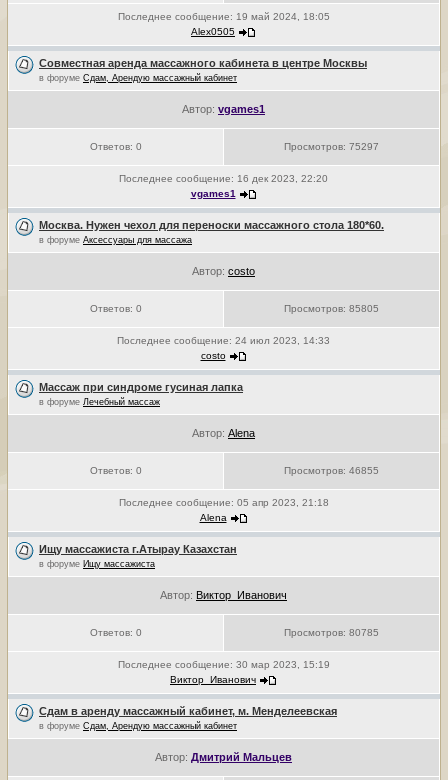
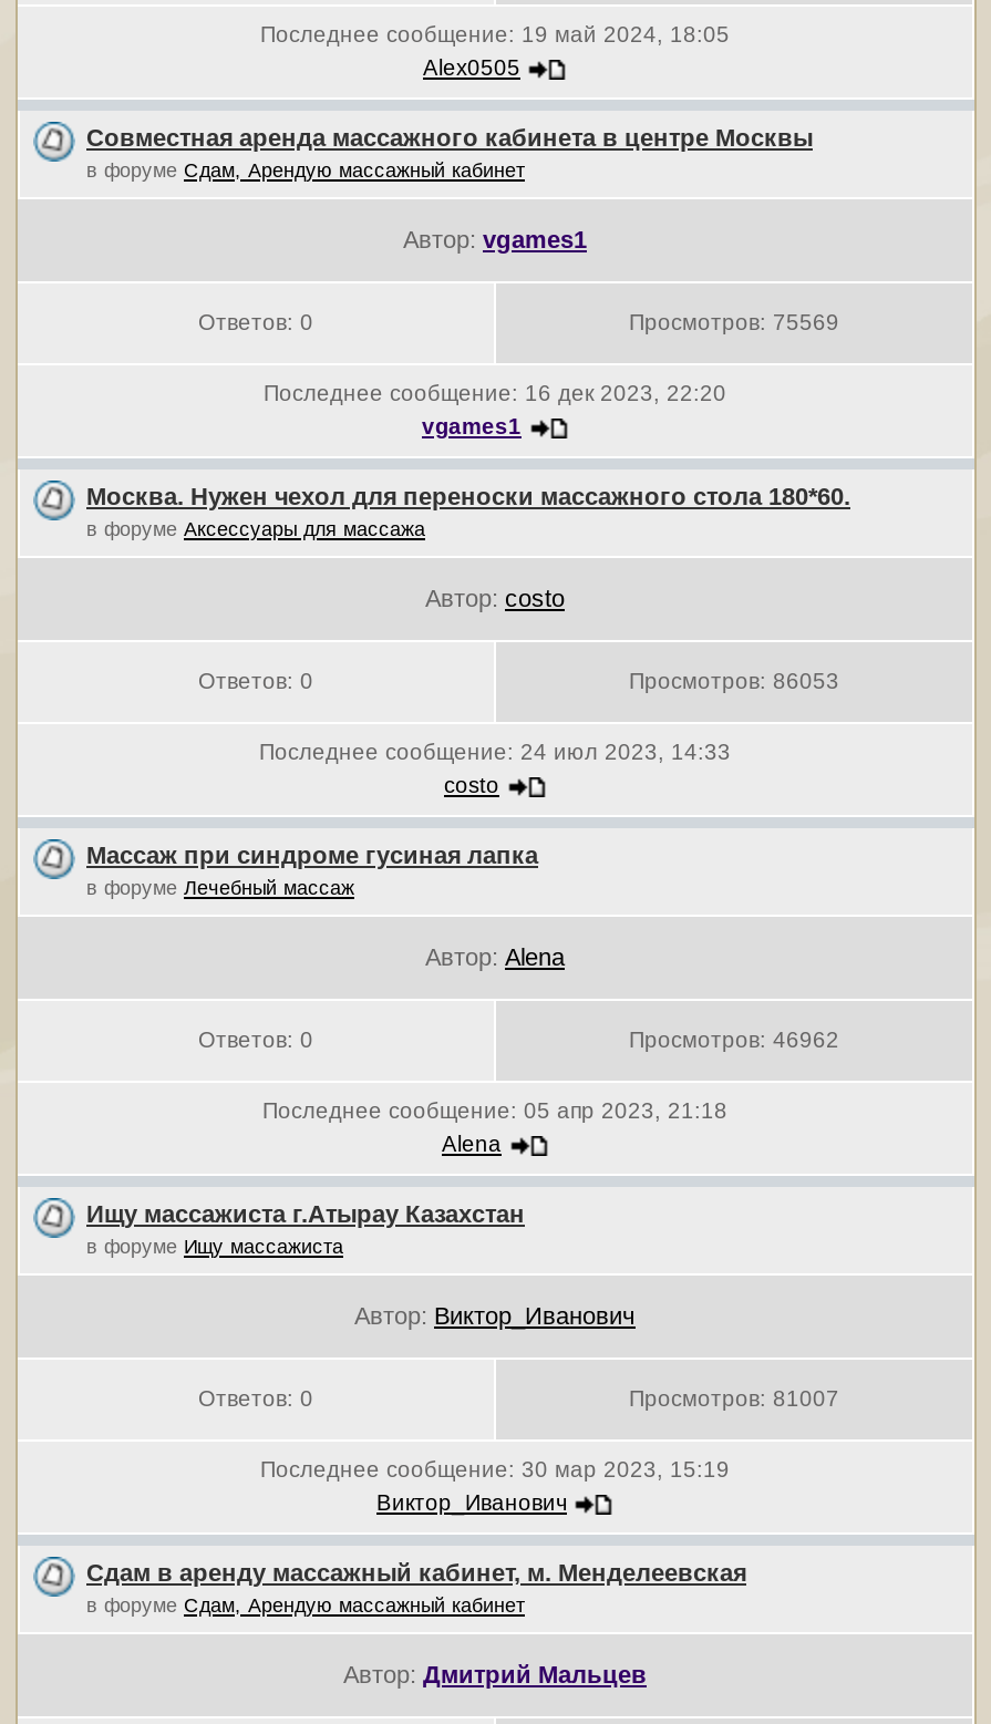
[284,141,379,152] Просмотров: 75297 -> [629,310,839,334] Просмотров: 75569
[284,303,379,314] Просмотров: 85805 -> [629,669,839,693] Просмотров: 86053
[284,465,379,476] Просмотров: 46855 -> [629,1028,839,1052] Просмотров: 46962
[284,627,379,638] Просмотров: 80785 -> [629,1386,839,1411] Просмотров: 81007

